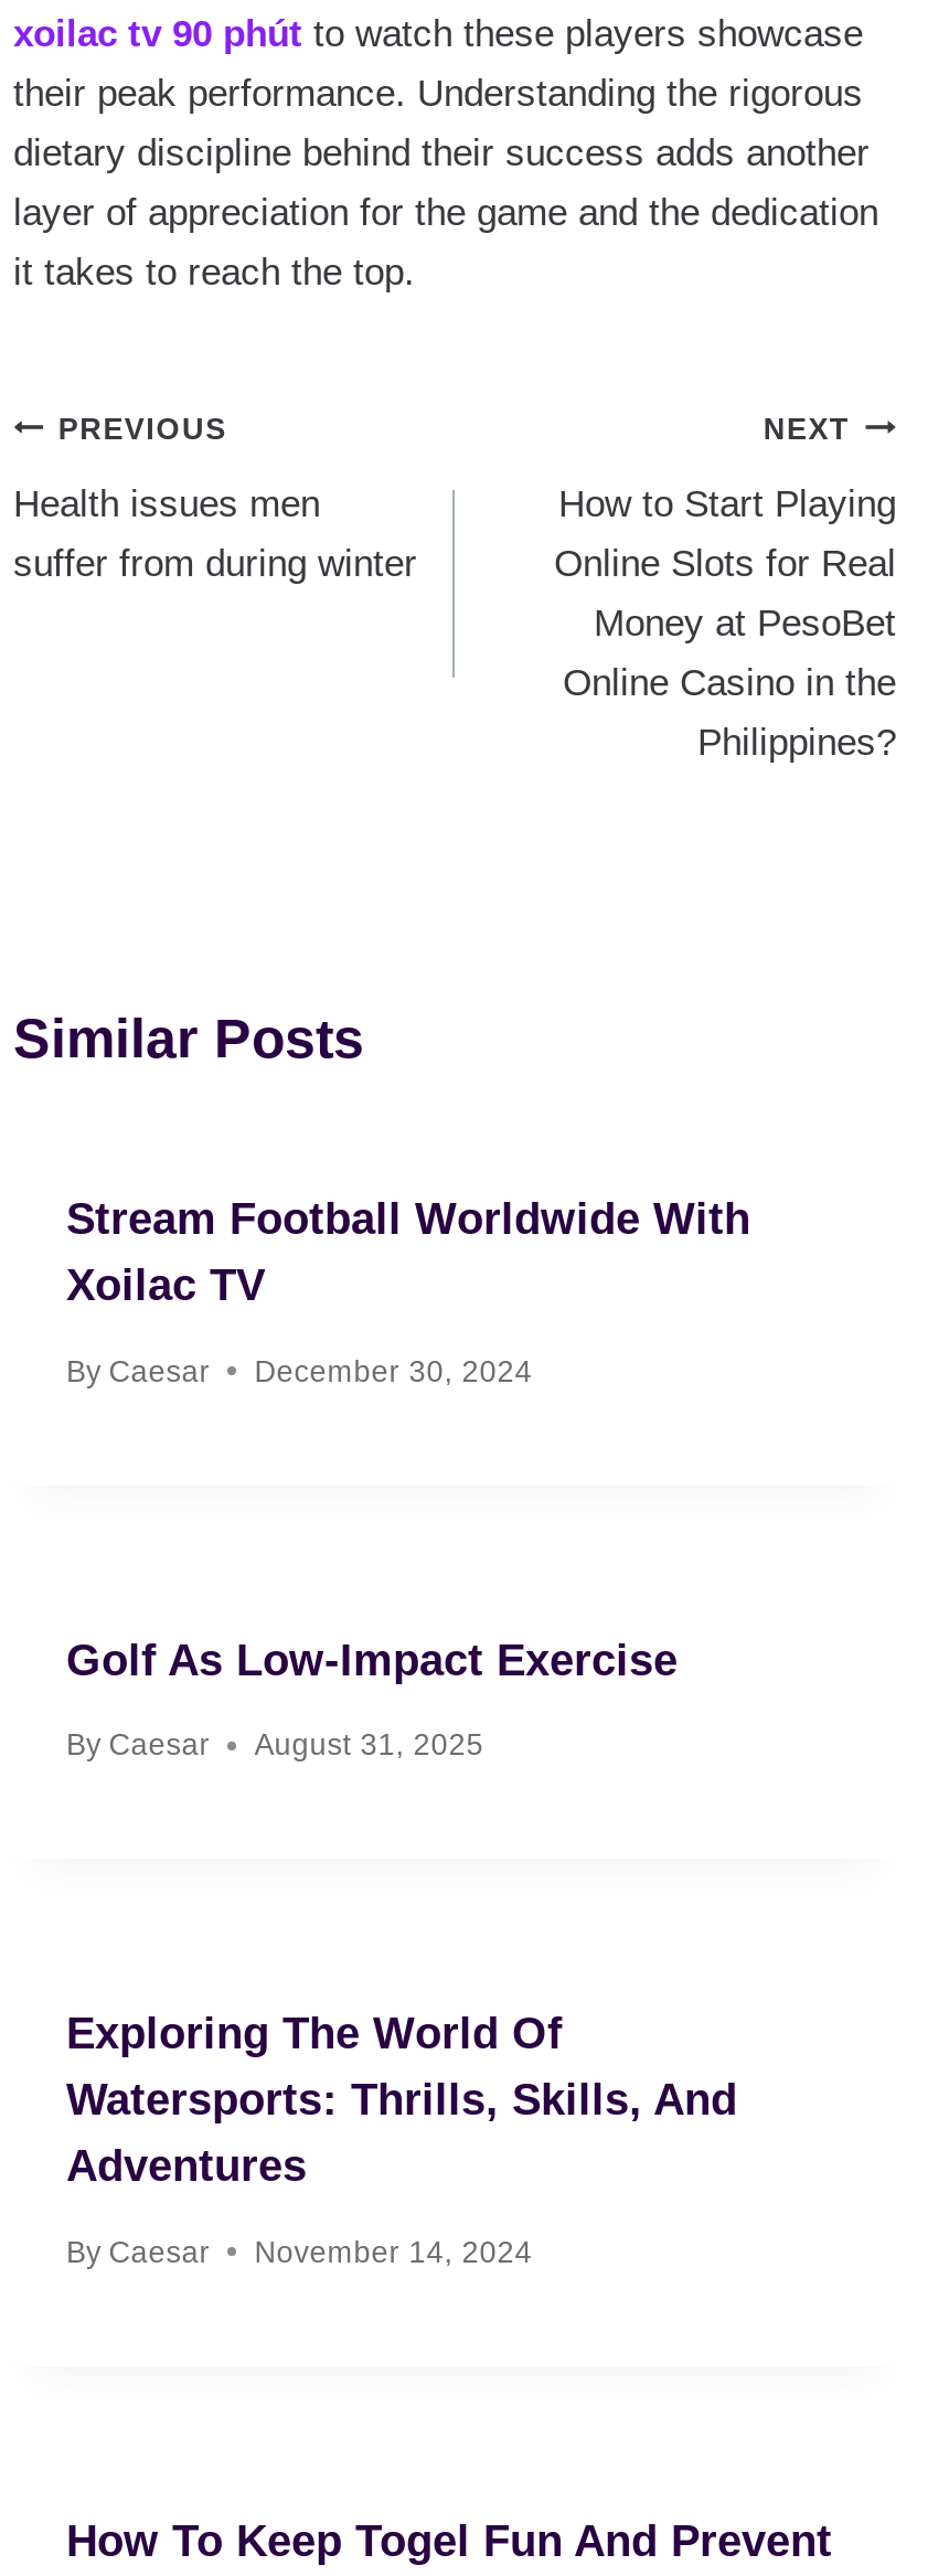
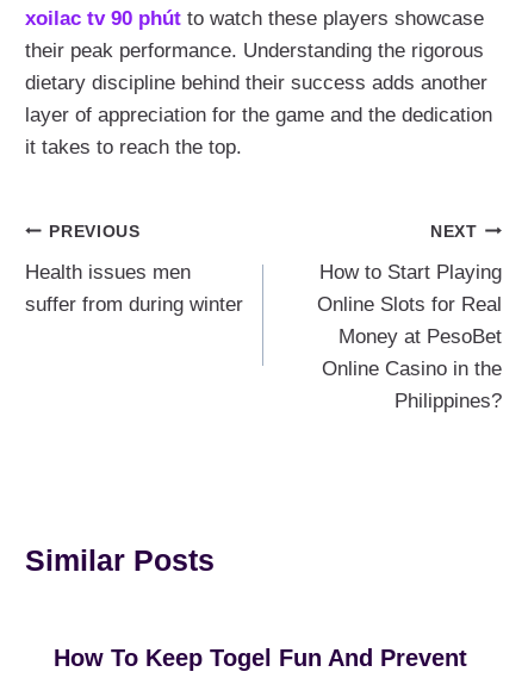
[66,1194,750,1388] Stream Football Worldwide With | Xoilac TV | By Caesar | December 30, 2024 -> none
[66,1635,678,1762] Golf As Low-Impact Exercise | By Caesar | August 31, 2025 -> none
[66,2009,737,2269] Exploring The World Of | Watersports: Thrills, Skills, And | Adventures | By Caesar | November 14, 2024 -> none

